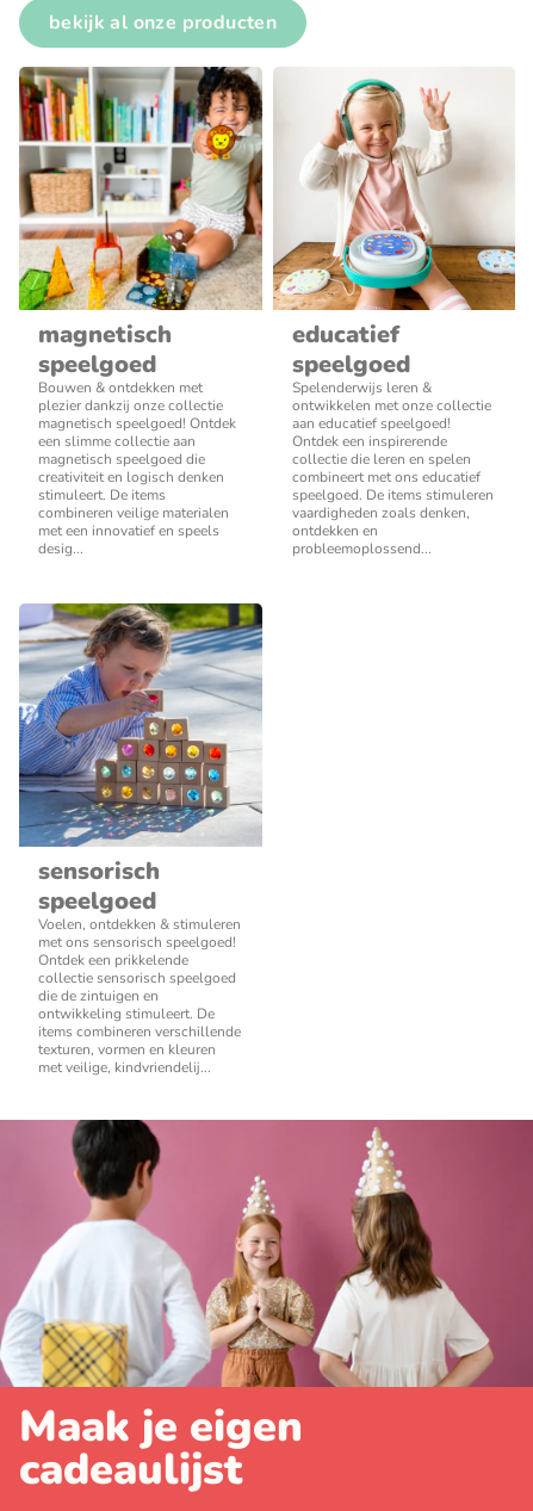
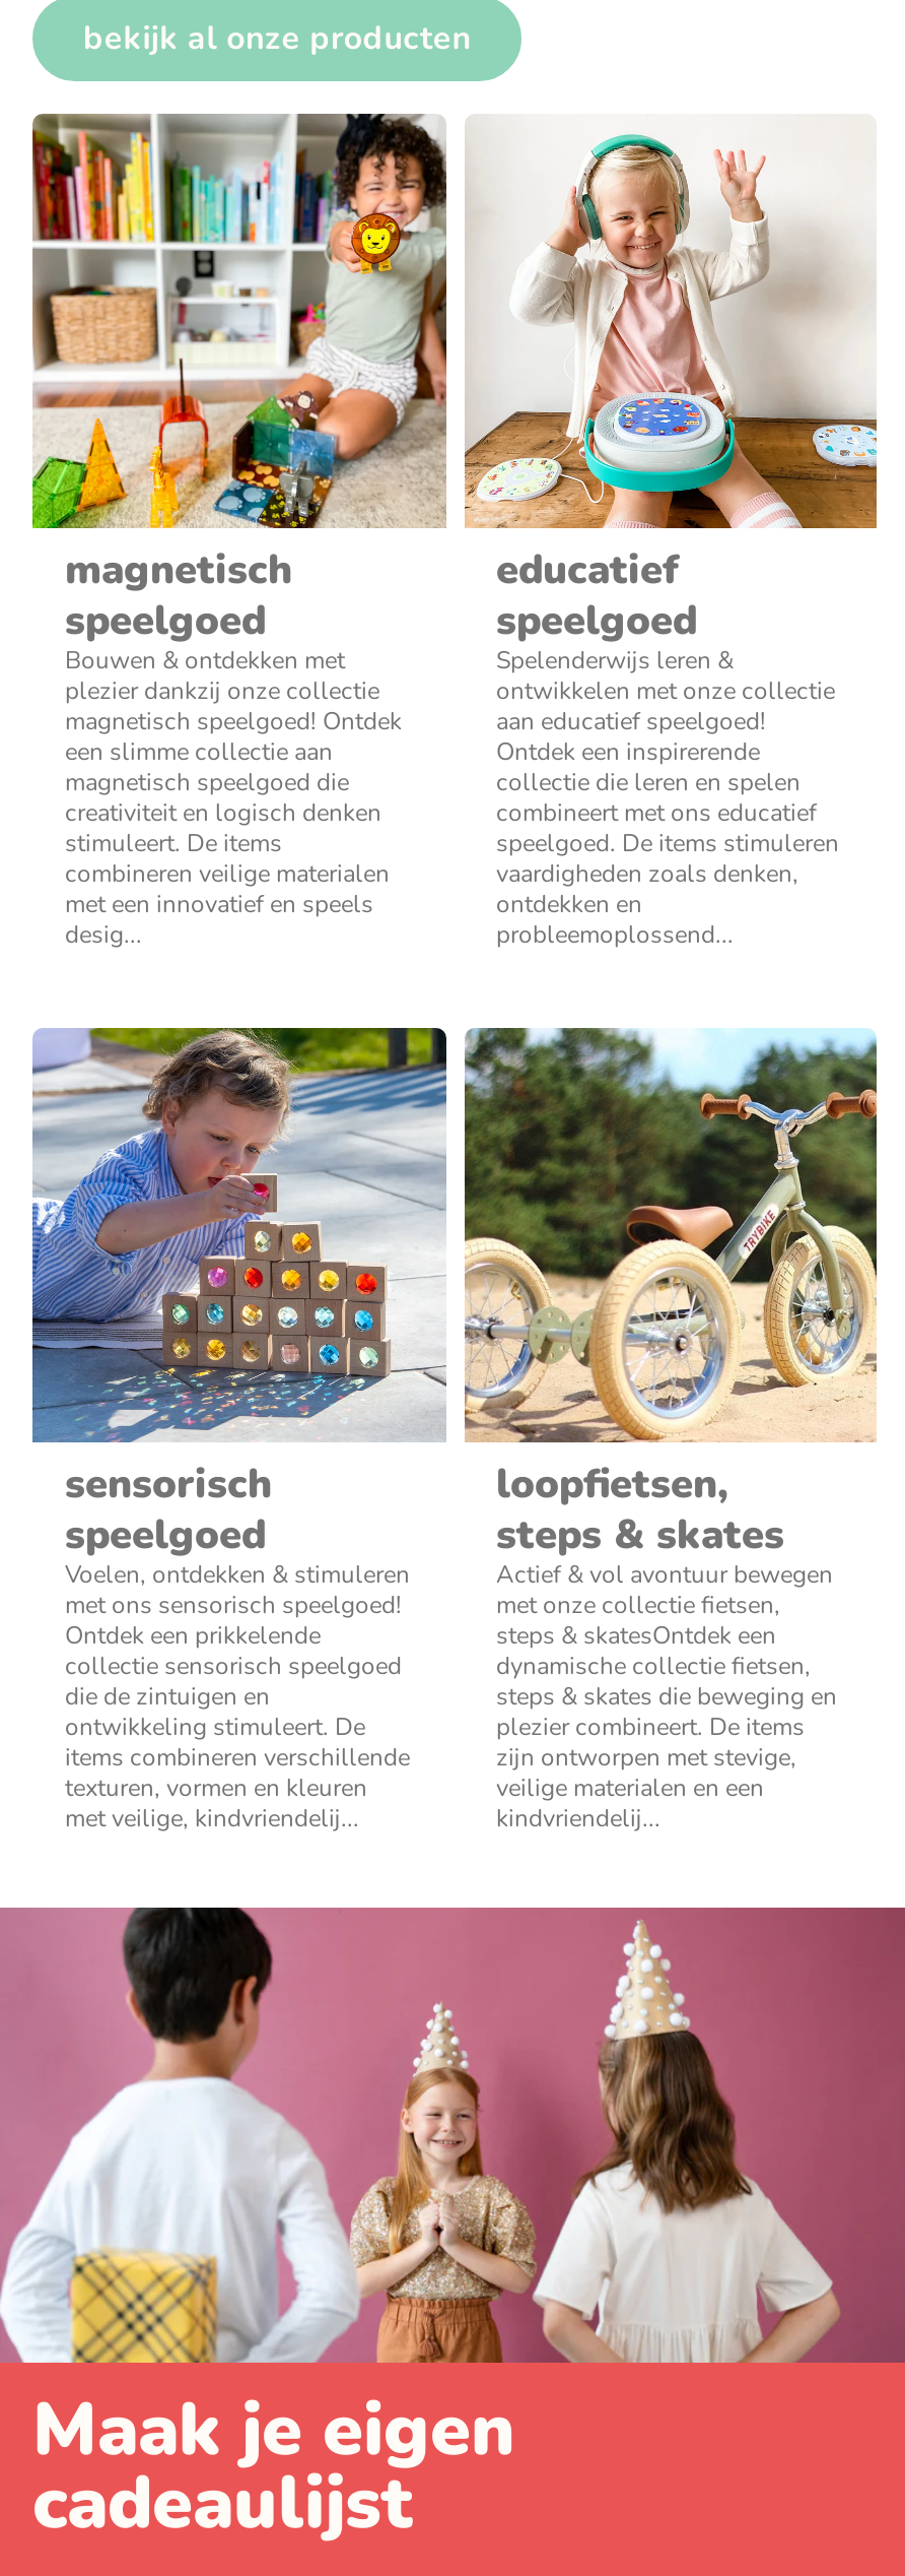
none -> [463,1026,879,1833] [image] | loopfietsen, | steps & skates | Actief & vol avontuur bewegen | met onze collectie fietsen, | steps & skatesOntdek een | dynamische collectie fietsen, | steps & skates die beweging en | plezier combineert. De items | zijn ontworpen met stevige, | veilige materialen en een | kindvriendelij...

